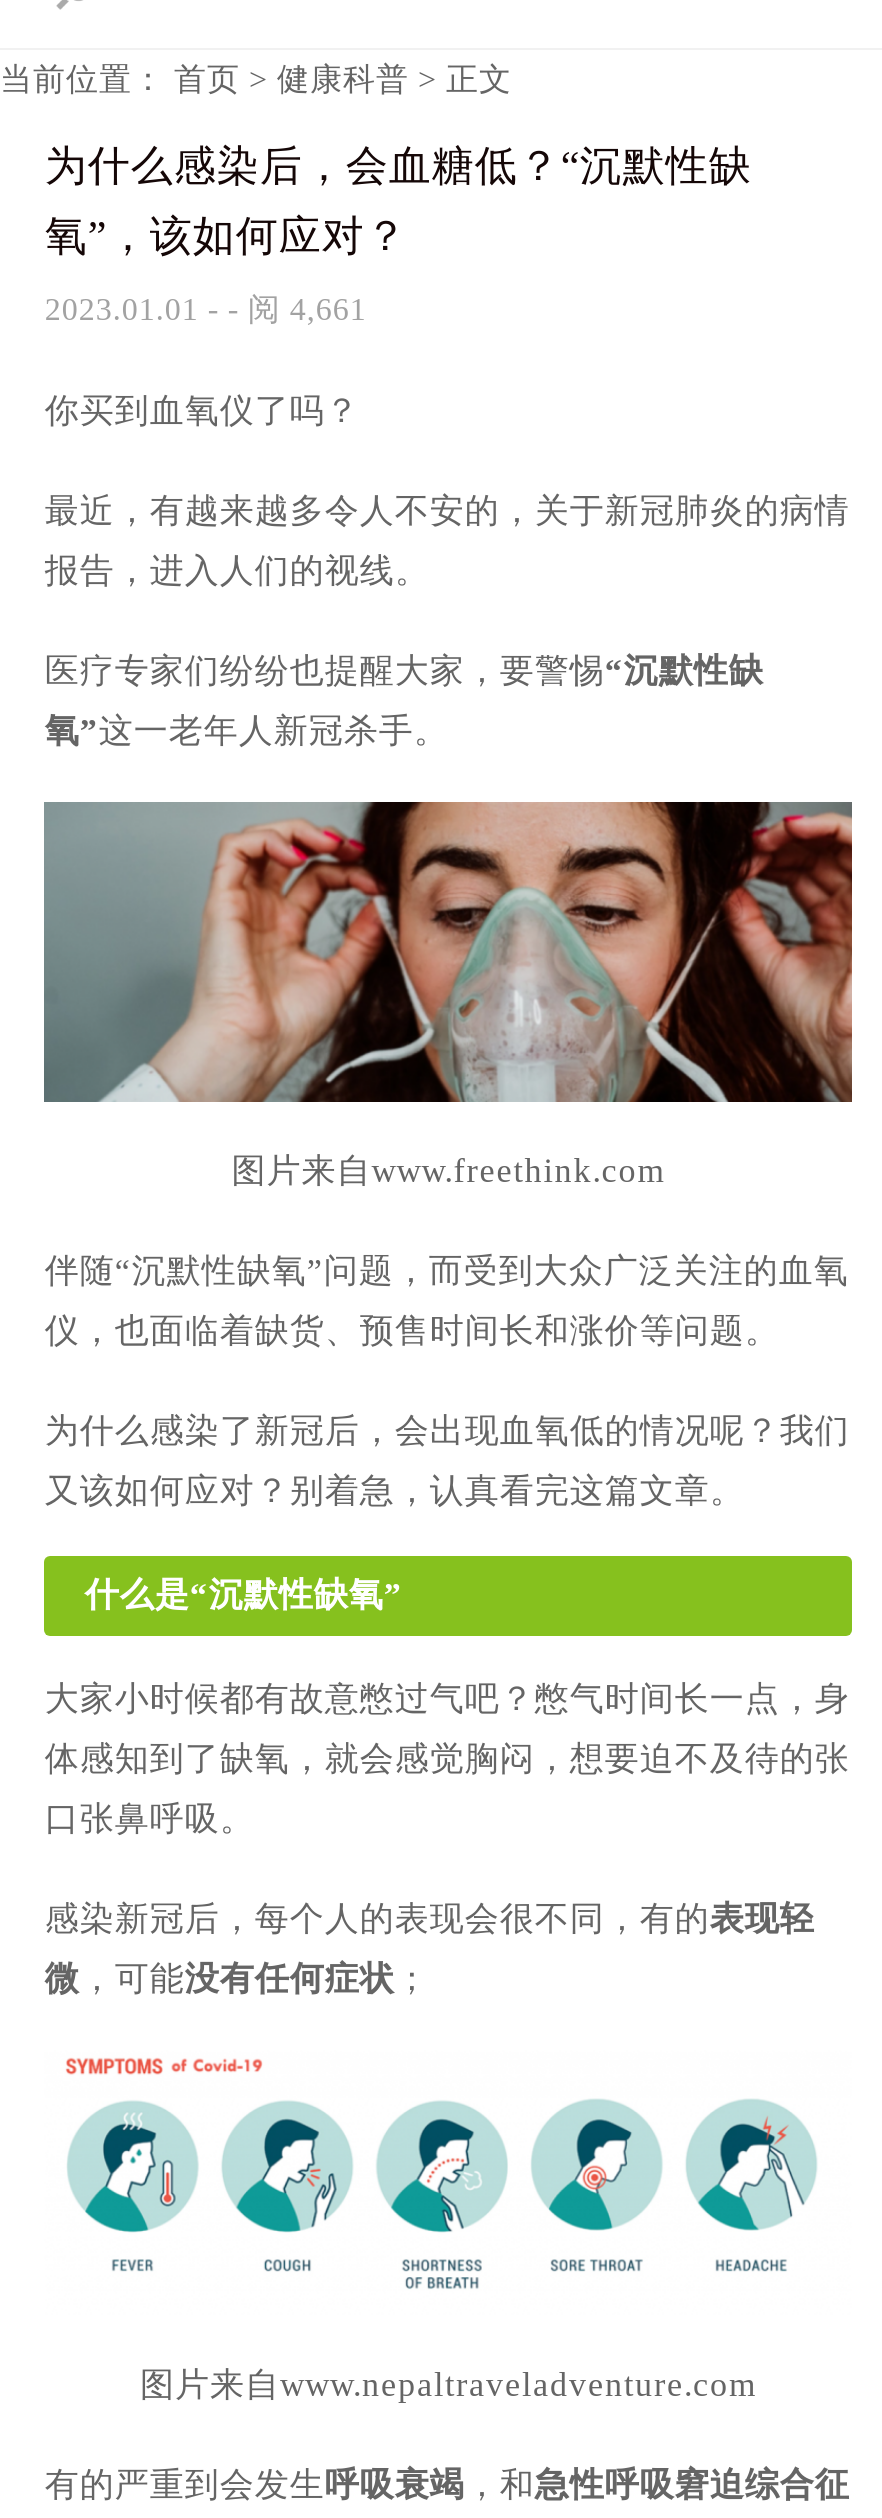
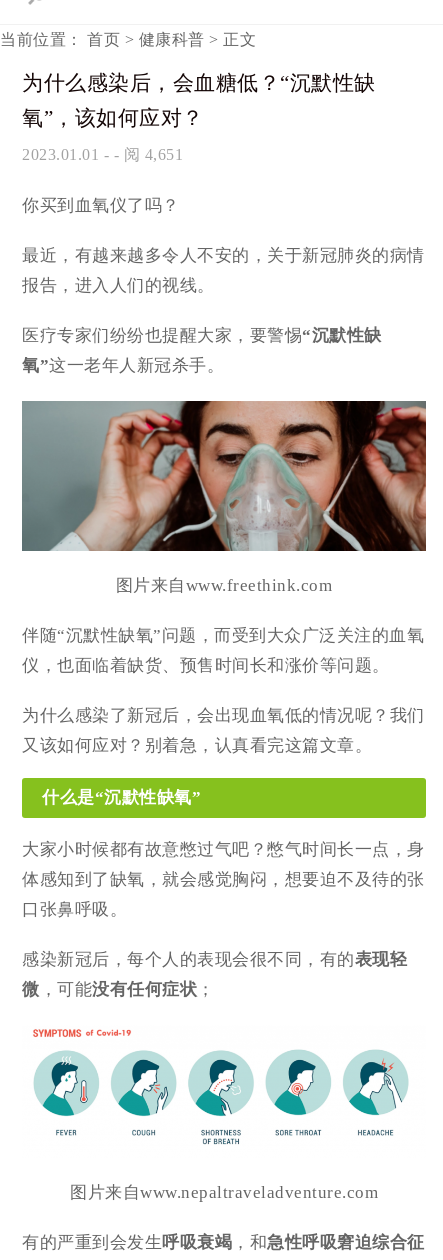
[45,291,367,325] 2023.01.01 - - 阅 4,661 -> [22,146,183,163] 2023.01.01 - - 阅 4,651

